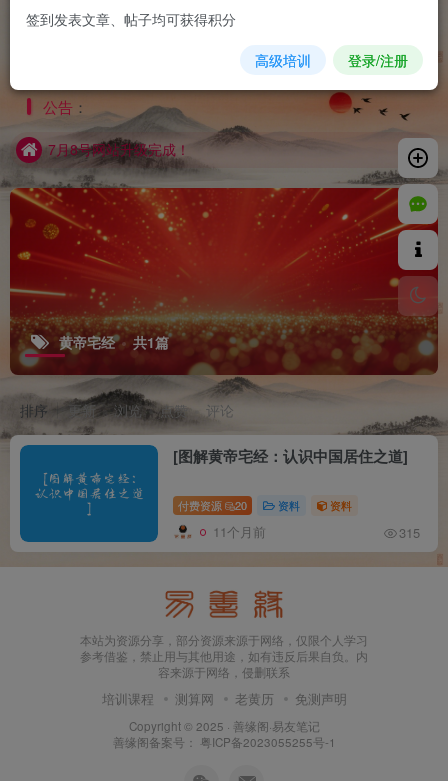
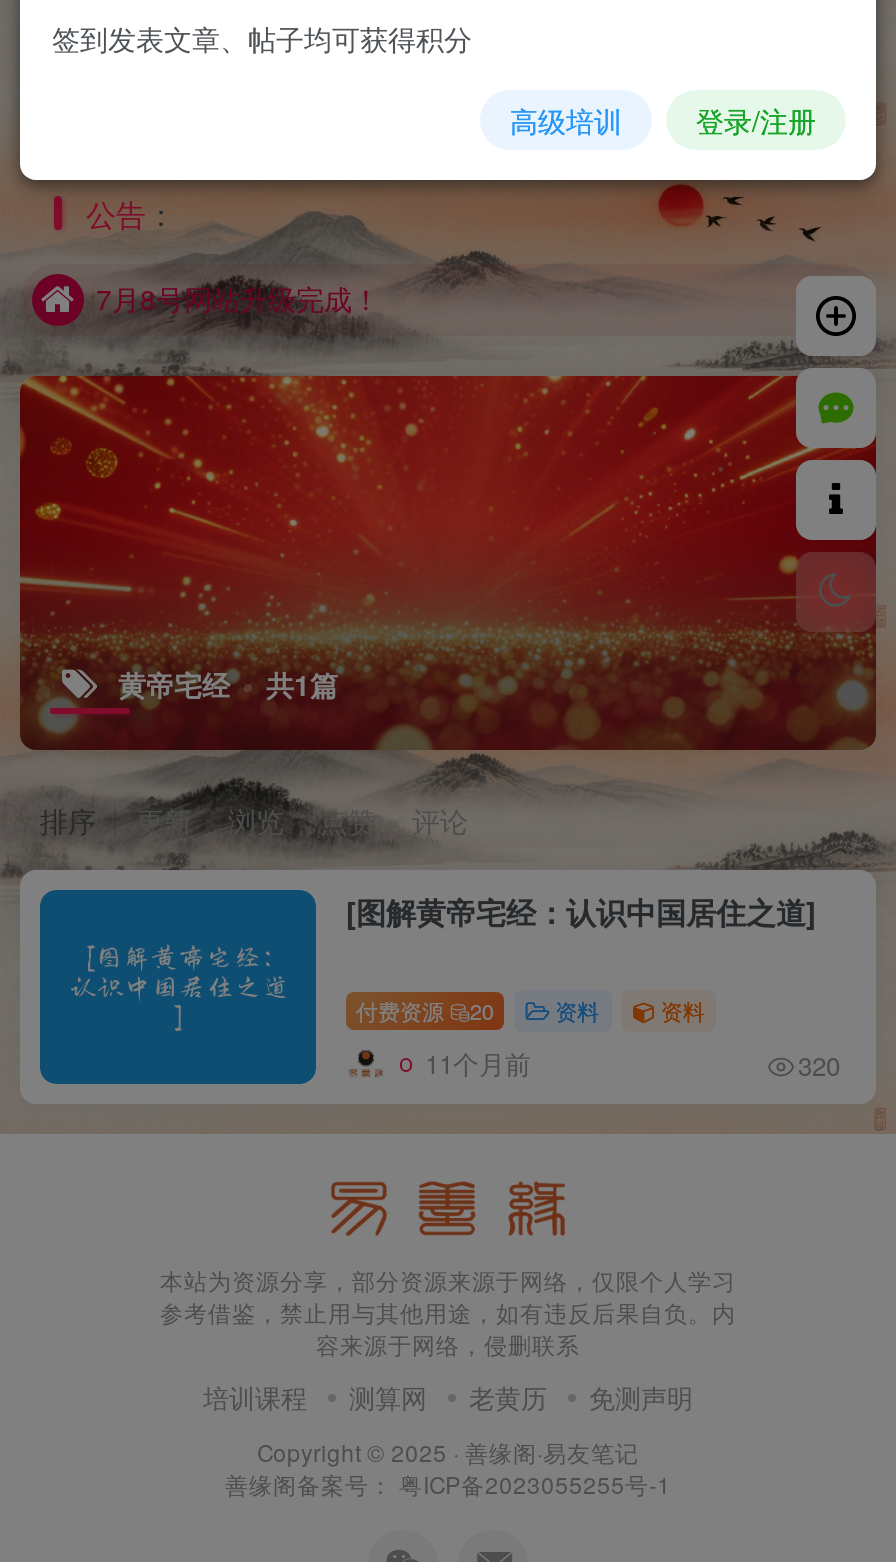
[399,523,420,542] 315 -> [798,1046,840,1084] 320

